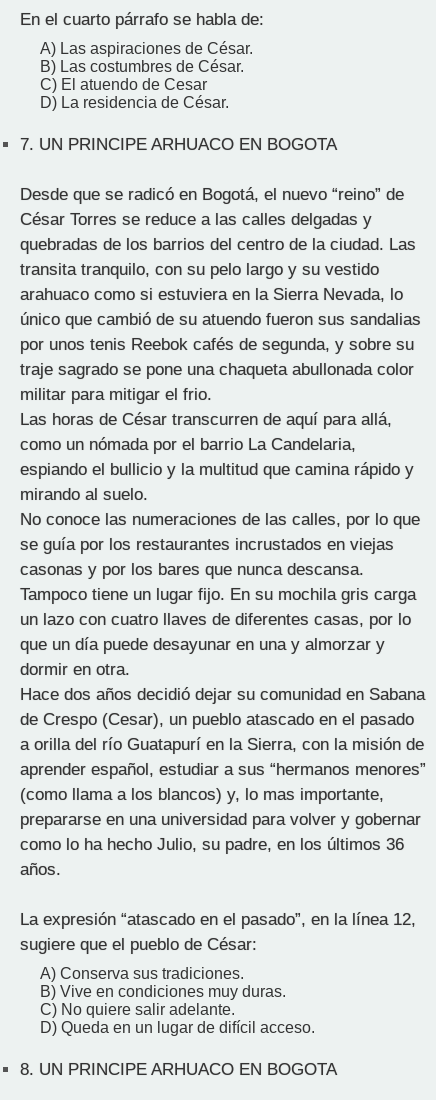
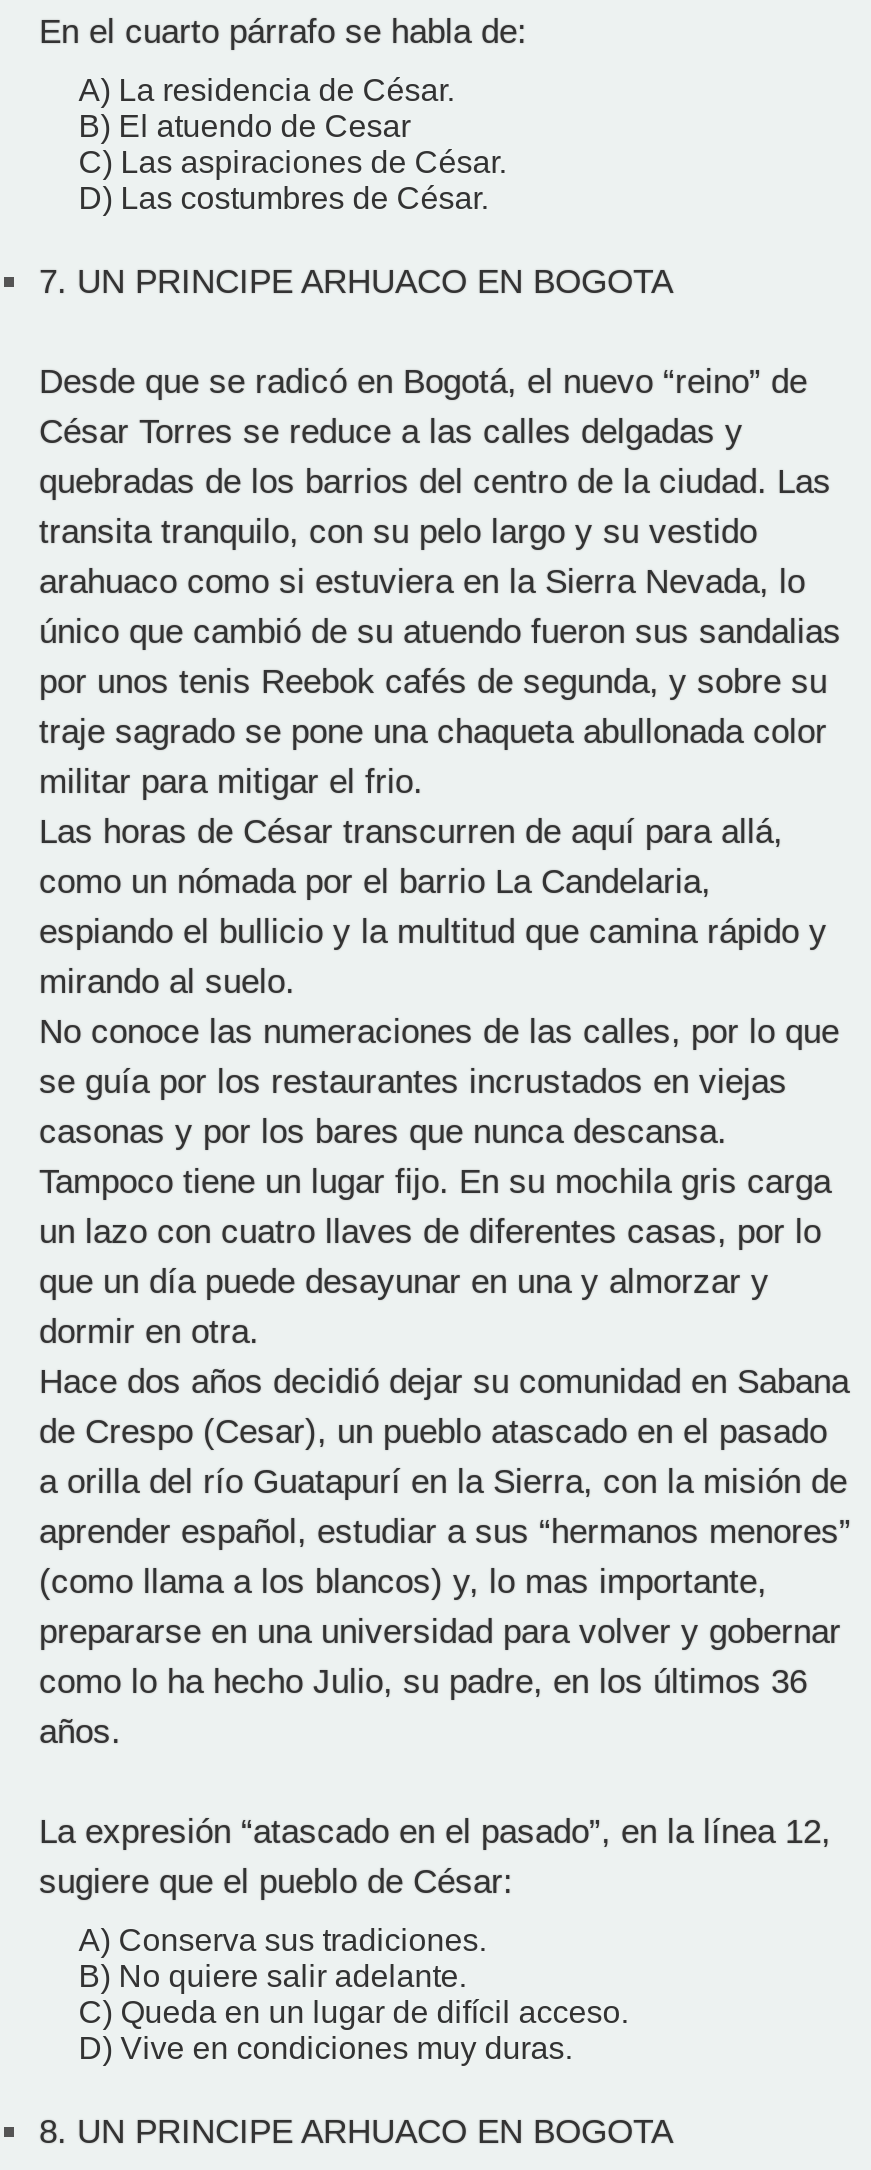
[40,40,253,57] A) Las aspiraciones de César. -> [79,73,455,107] A) La residencia de César.
[40,58,244,75] B) Las costumbres de César. -> [79,109,411,143] B) El atuendo de Cesar
[40,76,207,93] C) El atuendo de Cesar -> [79,145,507,179] C) Las aspiraciones de César.
[40,94,229,111] D) La residencia de César. -> [79,181,489,215] D) Las costumbres de César.
[40,983,315,1036] B) Vive en condiciones muy duras. | C) No quiere salir adelante. | D) Queda en un lugar de difícil acceso. -> [79,1960,629,2066] B) No quiere salir adelante. | C) Queda en un lugar de difícil acceso. | D) Vive en condiciones muy duras.

